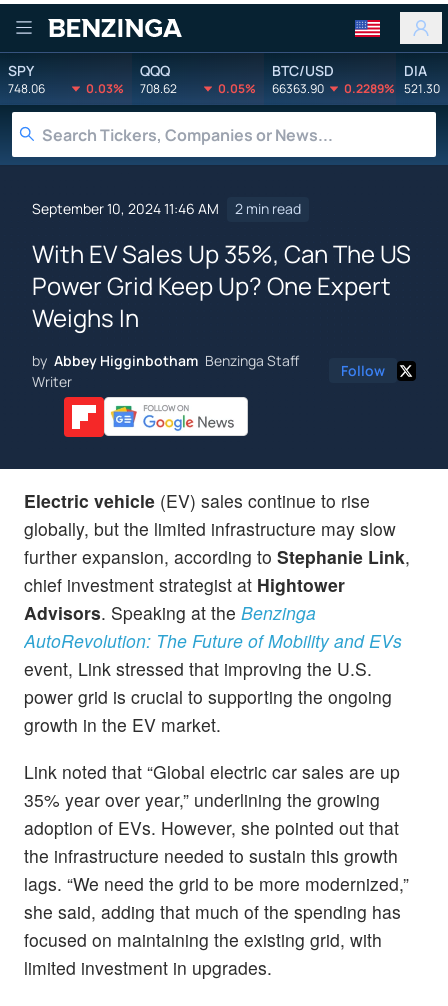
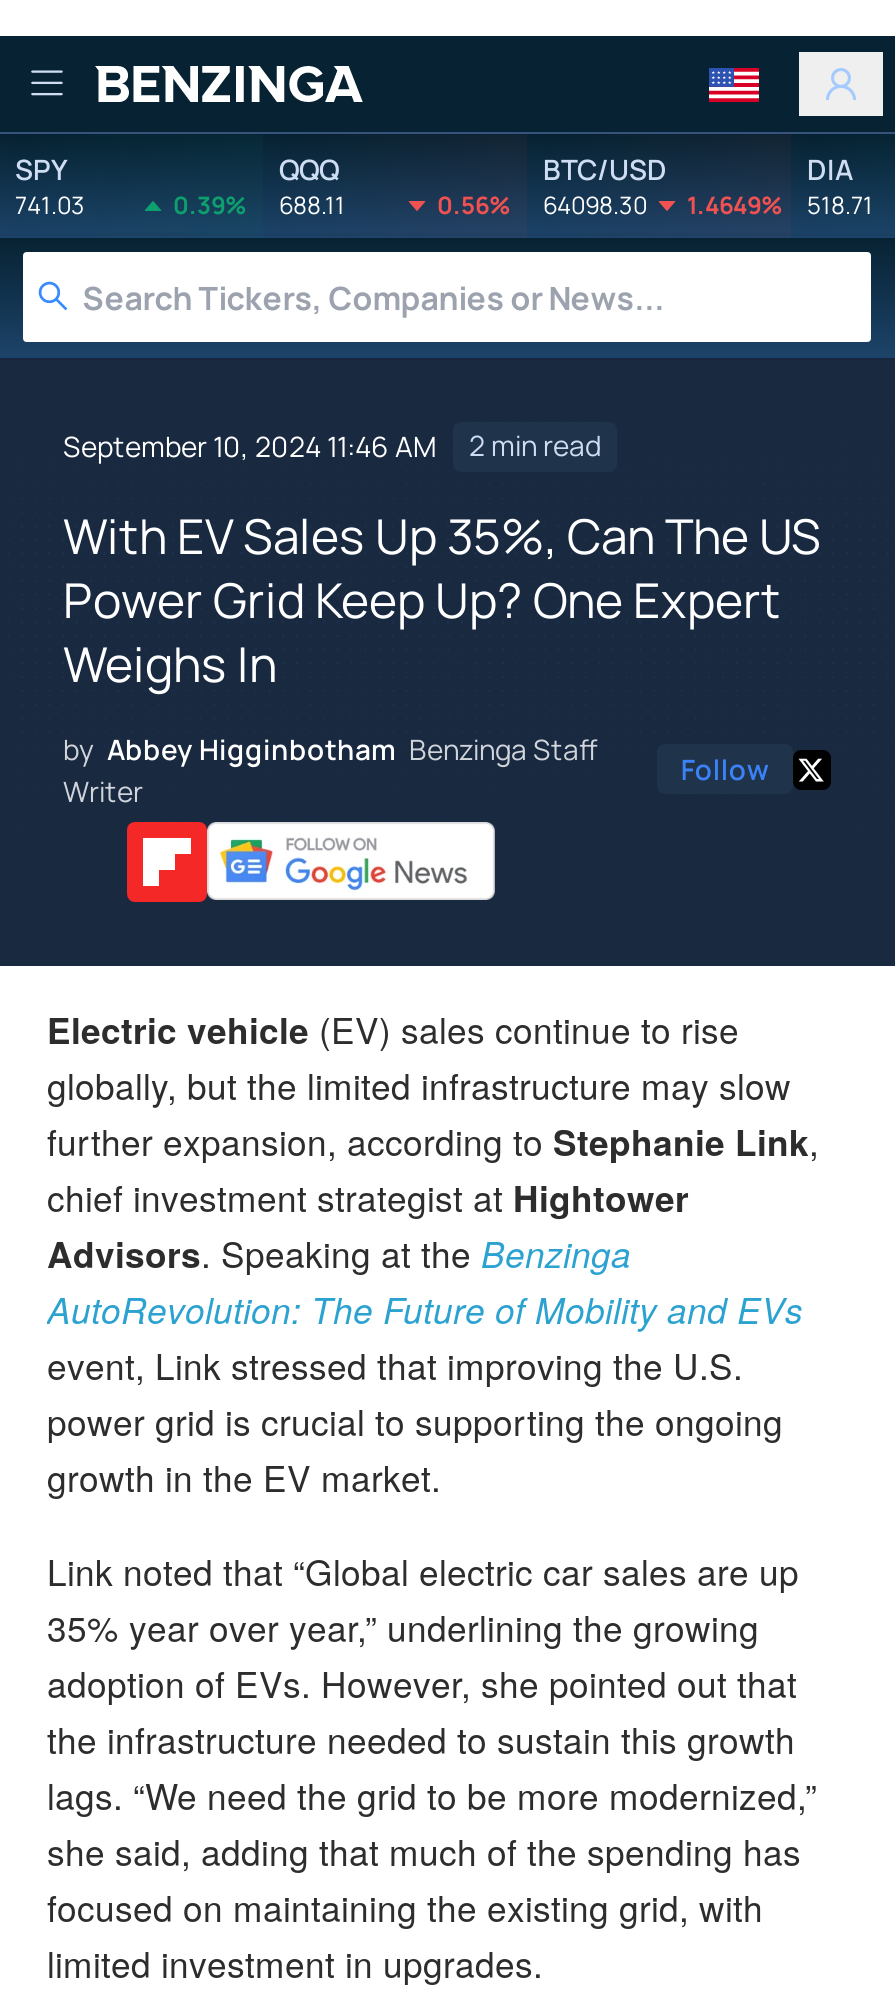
[8,79,45,96] 748.06 -> [15,187,85,221] 741.03
[86,79,124,96] 0.03% -> [173,187,247,221] 0.39%
[140,79,177,96] 708.62 -> [279,187,345,221] 688.11
[218,79,256,96] 0.05% -> [437,187,511,221] 0.56%
[272,79,324,96] 66363.90 -> [543,187,647,221] 64098.30
[344,79,395,96] 0.2289% -> [687,187,783,221] 1.4649%
[404,79,440,96] 521.30 -> [807,187,873,221] 518.71

